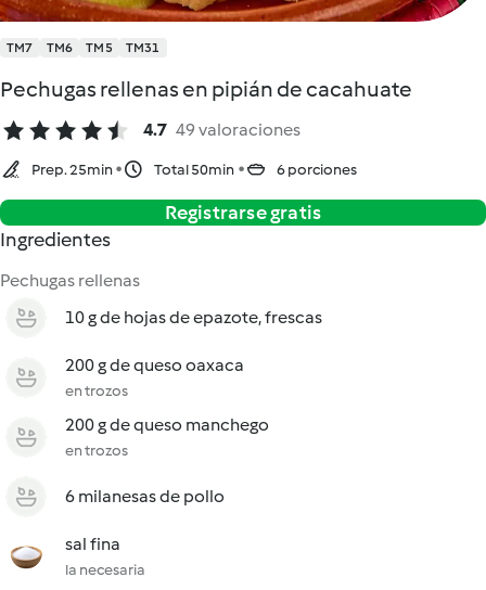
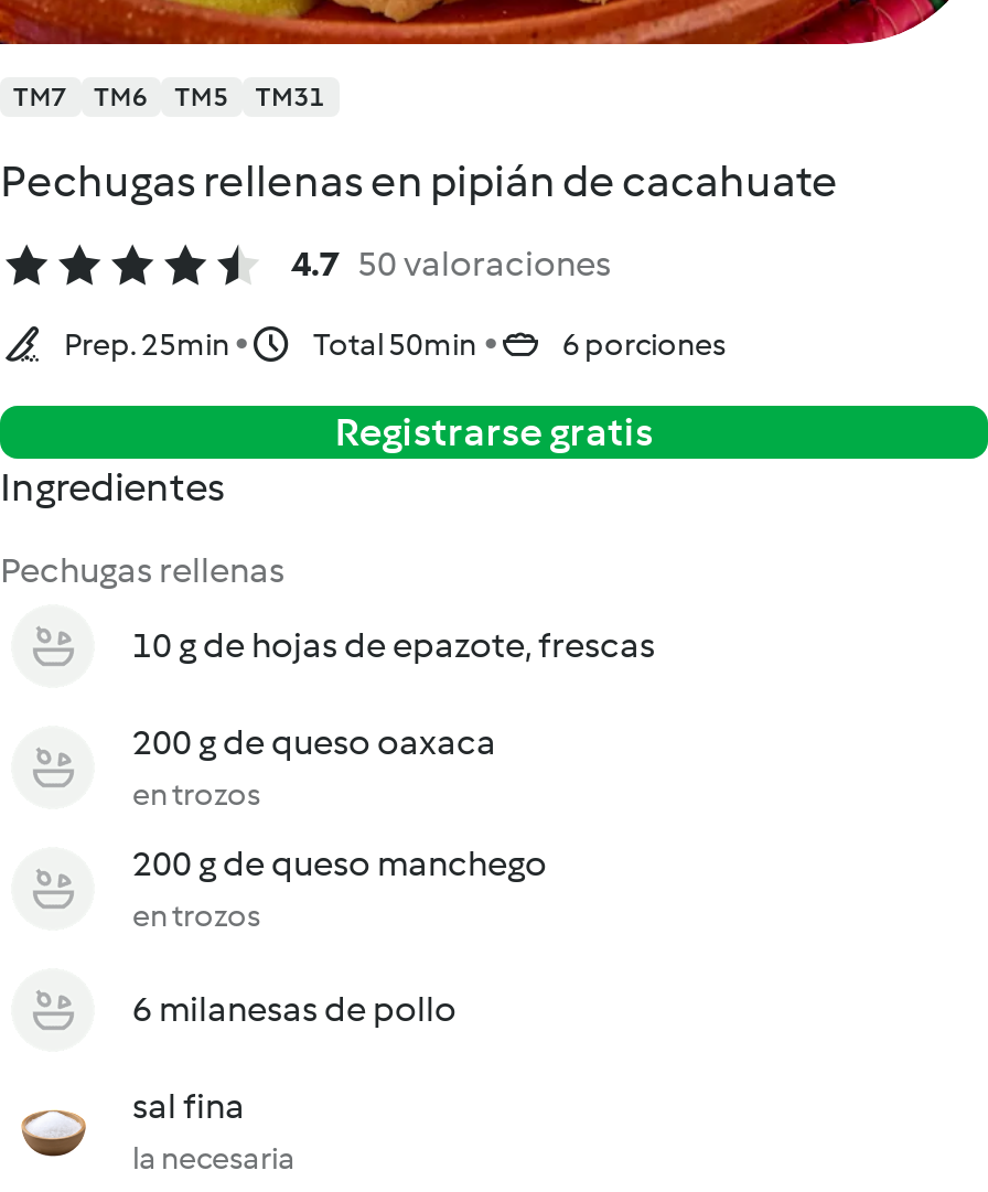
[143,119,300,140] 4.7 49 valoraciones -> [291,243,611,284] 4.7 50 valoraciones

